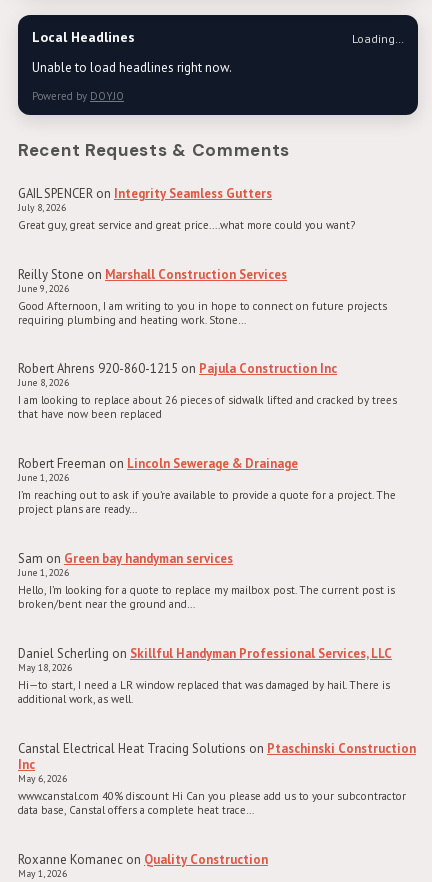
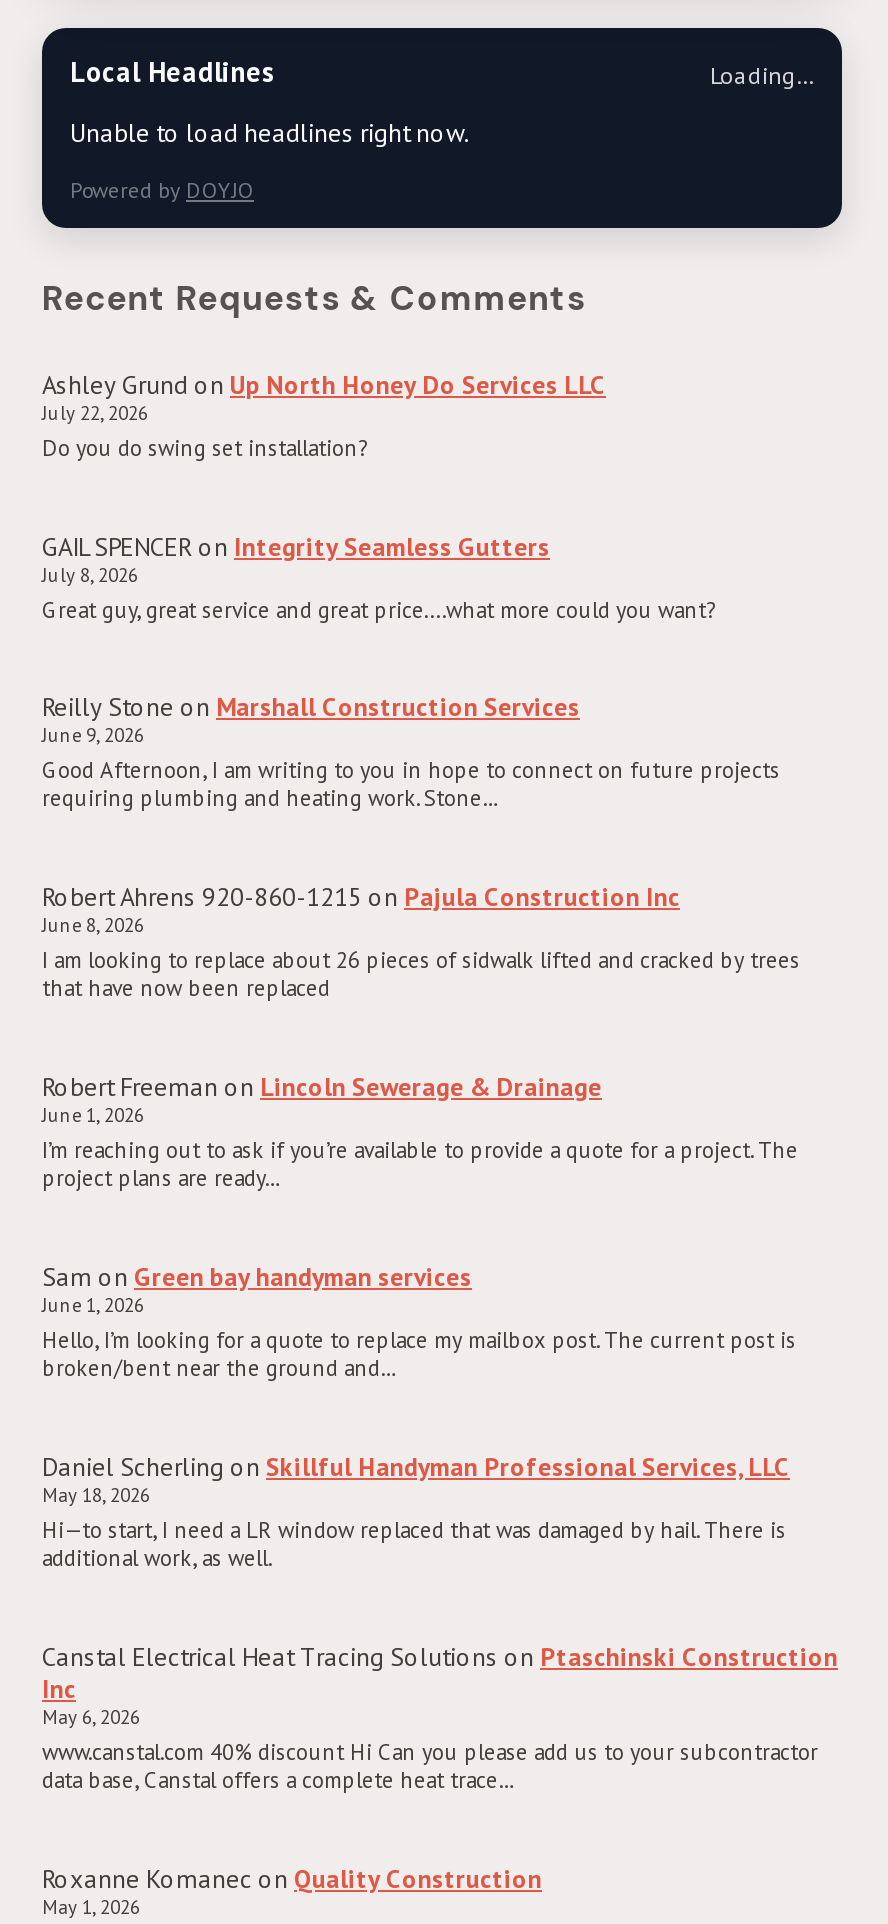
none -> [42,367,606,461] Ashley Grund on Up North Honey Do Services LLC | July 22, 2026 | Do you do swing set installation?

